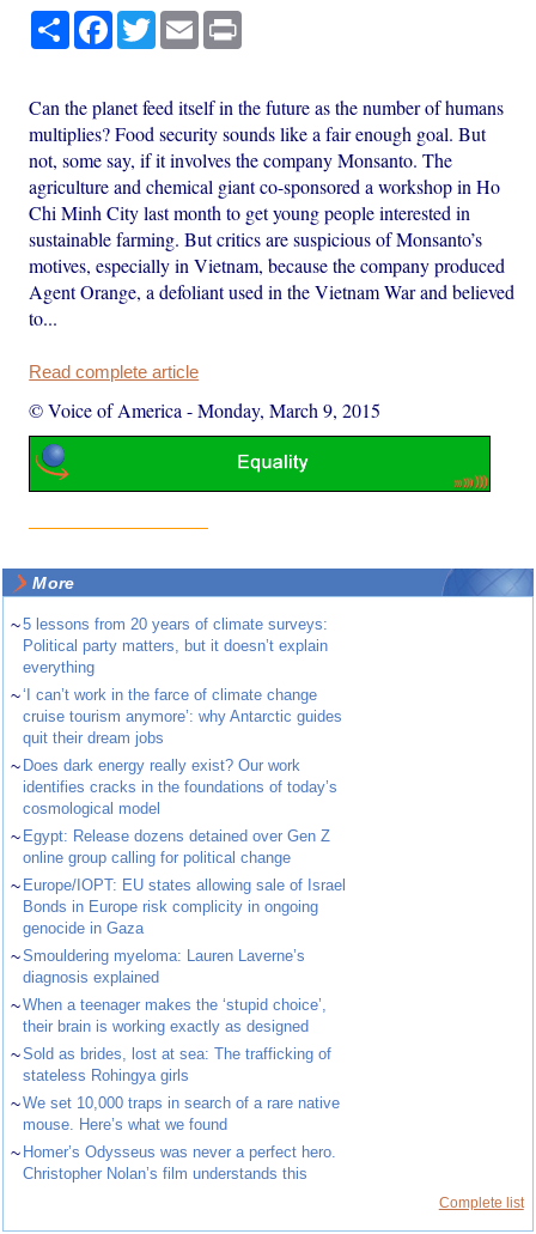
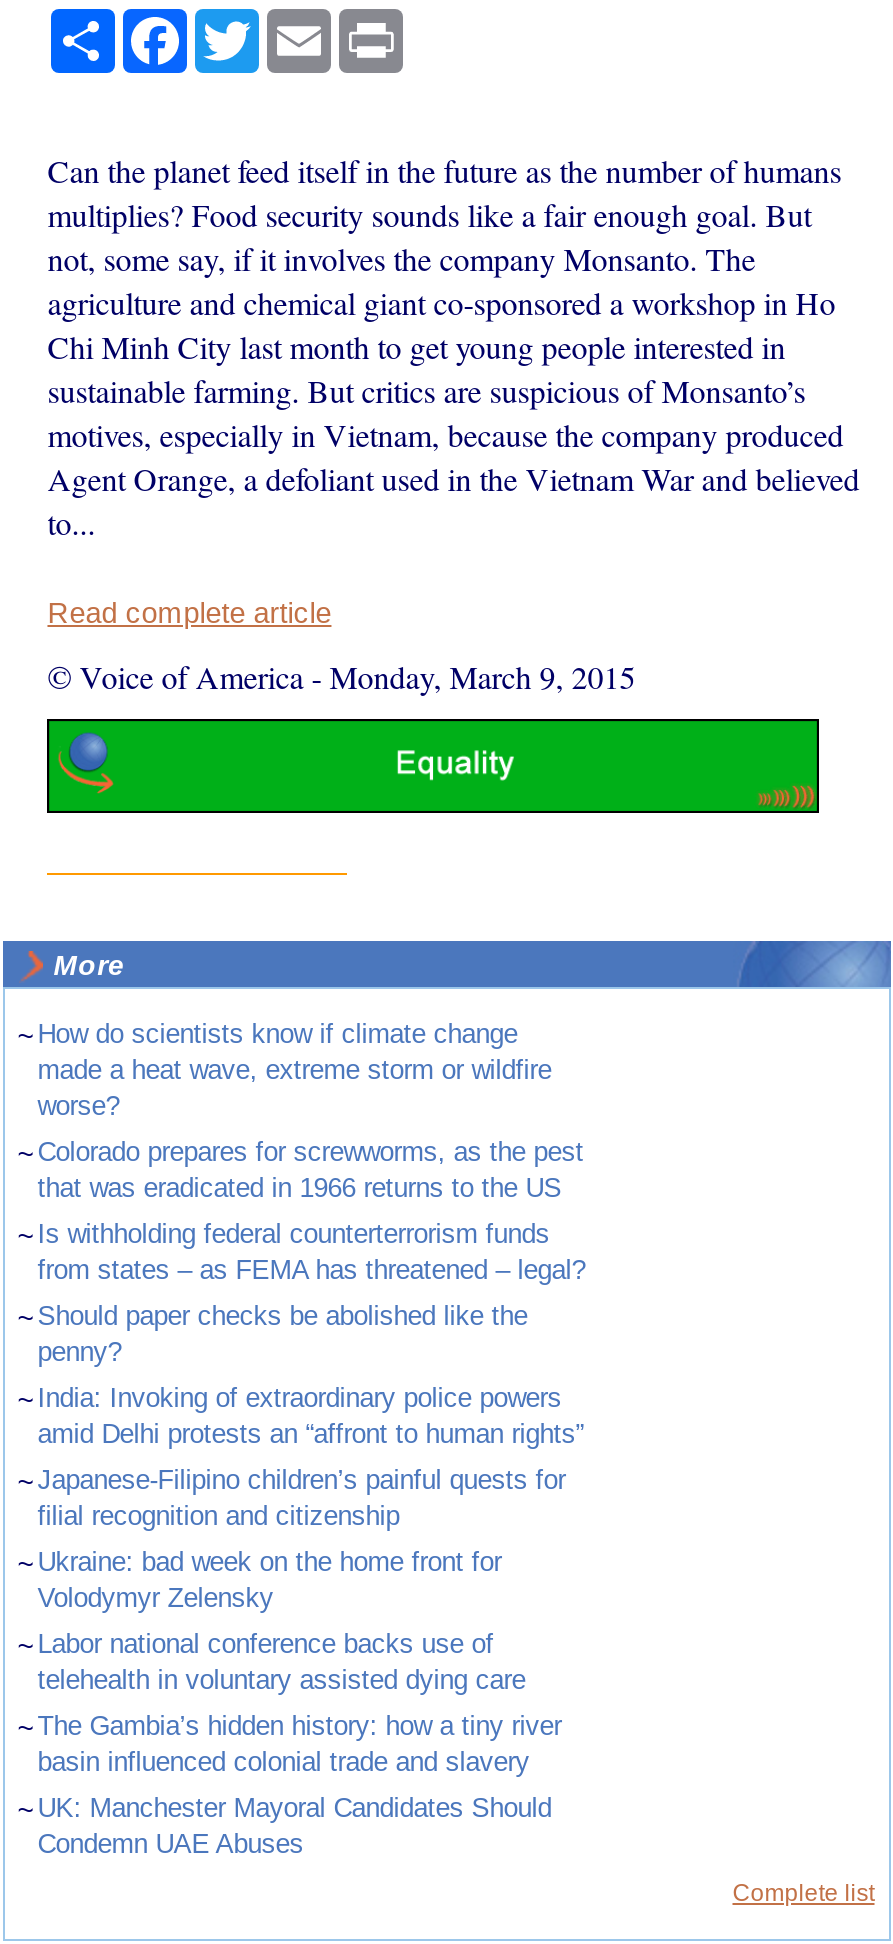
[11,616,328,677] ~ 5 lessons from 20 years of climate surveys: | Political party matters, but it doesn’t explain | everything -> [17,1020,551,1122] ~ How do scientists know if climate change | made a heat wave, extreme storm or wildfire | worse?
[11,686,342,747] ~ ‘I can’t work in the farce of climate change | cruise tourism anymore’: why Antarctic guides | quit their dream jobs -> [17,1138,583,1204] ~ Colorado prepares for screwworms, as the pest | that was eradicated in 1966 returns to the US
[11,757,338,818] ~ Does dark energy really exist? Our work | identifies cracks in the foundations of today’s | cosmological model -> [17,1220,585,1286] ~ Is withholding federal counterterrorism funds | from states – as FEMA has threatened – legal?
[11,828,330,867] ~ Egypt: Release dozens detained over Gen Z | online group calling for political change -> [17,1302,527,1368] ~ Should paper checks be abolished like the | penny?
[11,877,346,938] ~ Europe/IOPT: EU states allowing sale of Israel | Bonds in Europe risk complicity in ongoing | genocide in Gaza -> [17,1384,583,1450] ~ India: Invoking of extraordinary police powers | amid Delhi protests an “affront to human rights”
[11,947,305,987] ~ Smouldering myeloma: Lauren Laverne’s | diagnosis explained -> [17,1466,565,1532] ~ Japanese-Filipino children’s painful quests for | filial recognition and citizenship
[11,996,327,1036] ~ When a teenager makes the ‘stupid choice’, | their brain is working exactly as designed -> [17,1548,501,1614] ~ Ukraine: bad week on the home front for | Volodymyr Zelensky
[11,1045,332,1085] ~ Sold as brides, lost at sea: The trafficking of | stateless Rohingya girls -> [17,1630,525,1696] ~ Labor national conference backs use of | telehealth in voluntary assisted dying care
[11,1095,340,1134] ~ We set 10,000 traps in search of a rare native | mouse. Here’s what we found -> [17,1712,561,1778] ~ The Gambia’s hidden history: how a tiny river | basin influenced colonial trade and slavery
[11,1144,336,1183] ~ Homer’s Odysseus was never a perfect hero. | Christopher Nolan’s film understands this -> [17,1794,551,1860] ~ UK: Manchester Mayoral Candidates Should | Condemn UAE Abuses

